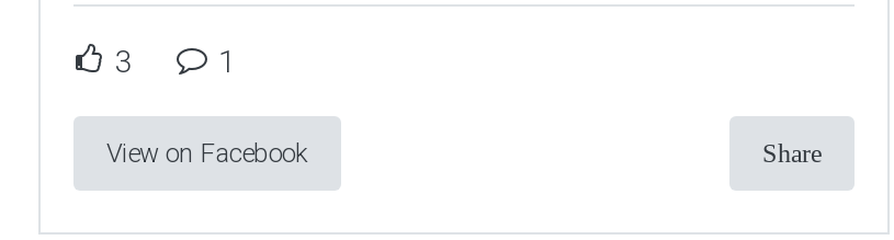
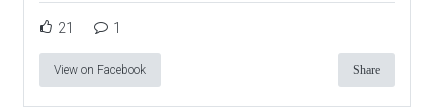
[115,44,133,79] 3 -> [58,20,74,36] 21

